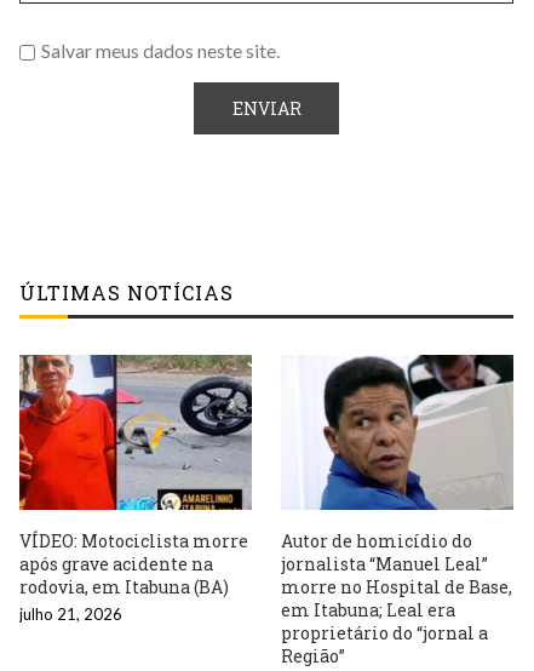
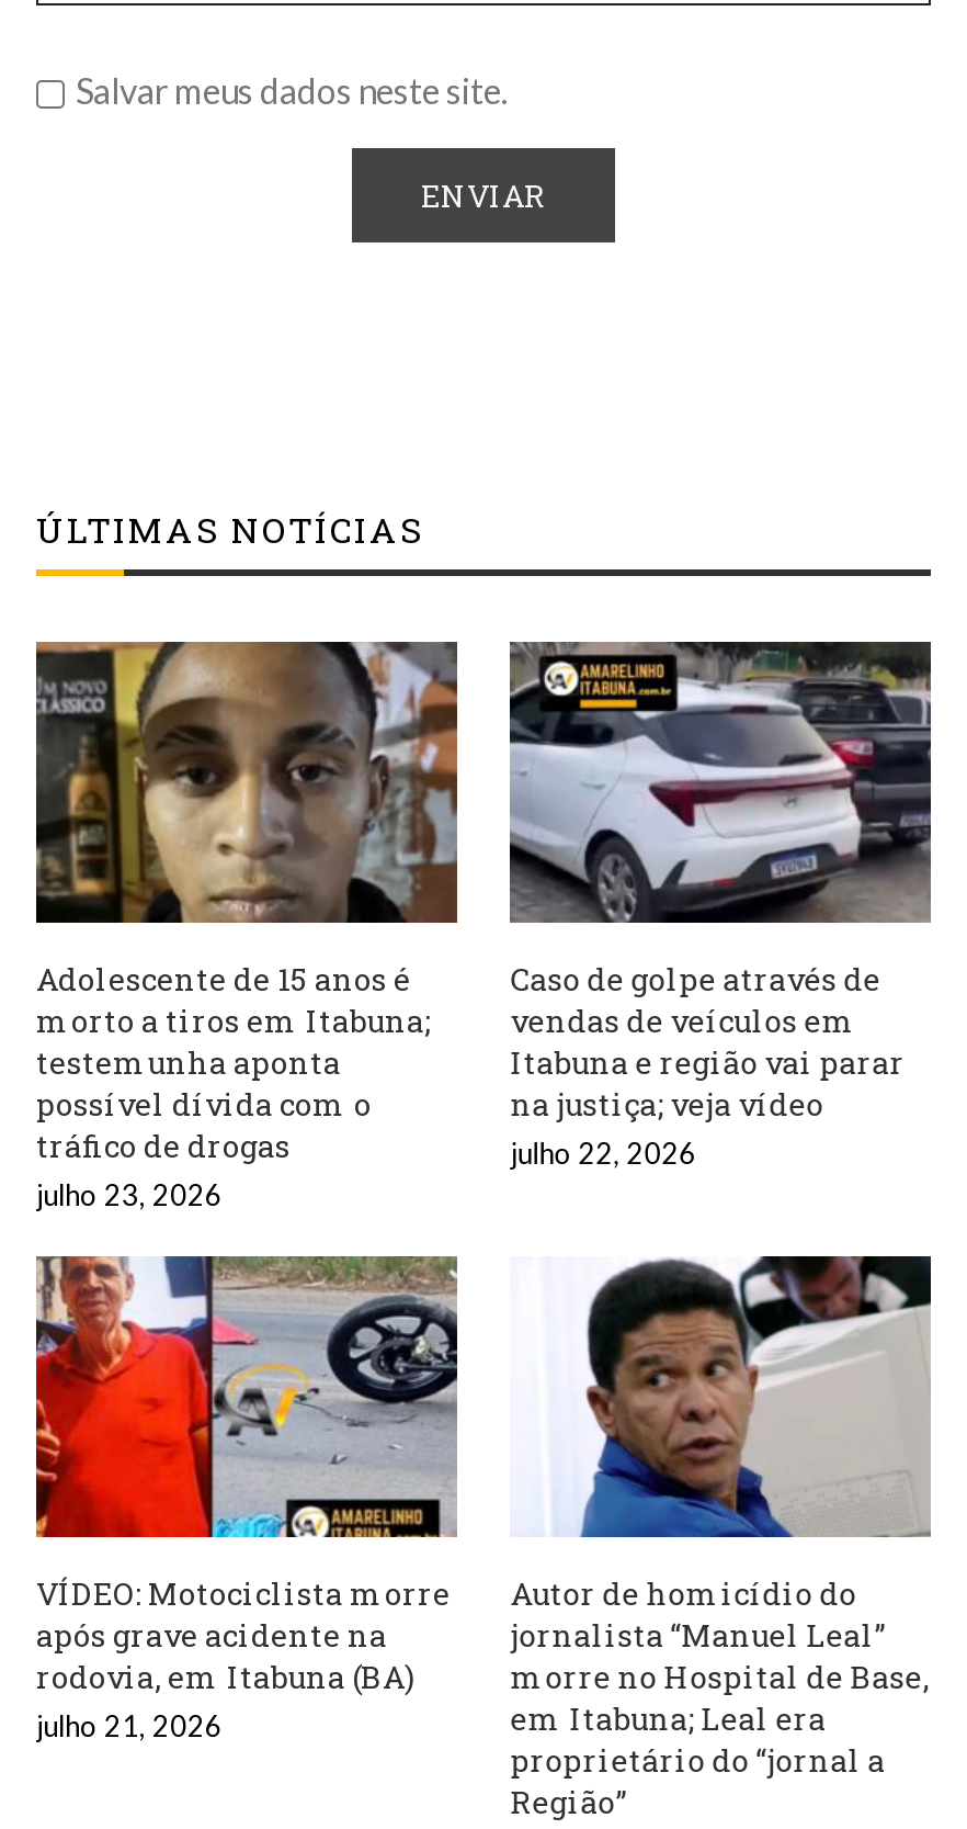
none -> [34,640,459,1212] [image] | Adolescente de 15 anos é | morto a tiros em Itabuna; | testemunha aponta | possível dívida com o | tráfico de drogas | julho 23, 2026
none -> [508,640,931,1170] [image] | Caso de golpe através de | vendas de veículos em | Itabuna e região vai parar | na justiça; veja vídeo | julho 22, 2026

